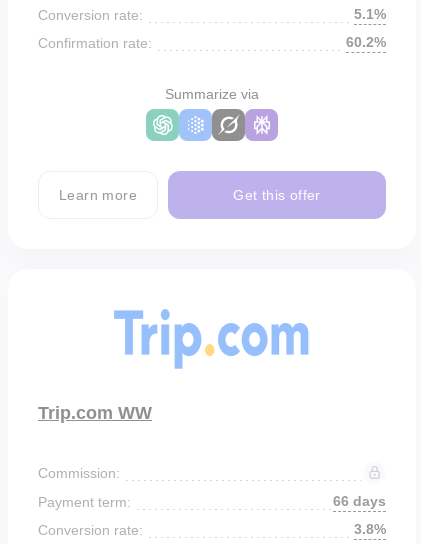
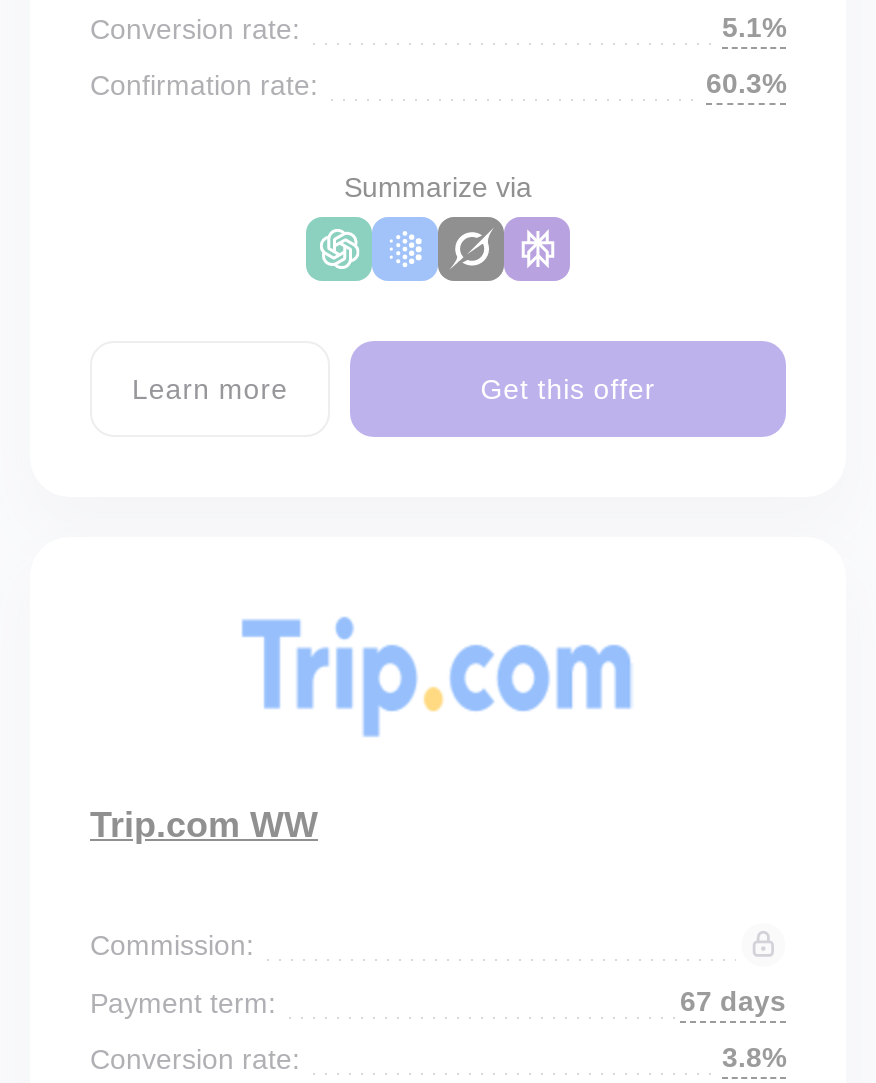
[346,34,386,50] 60.2% -> [706,67,786,99] 60.3%
[333,493,386,509] 66 days -> [680,985,786,1017] 67 days

